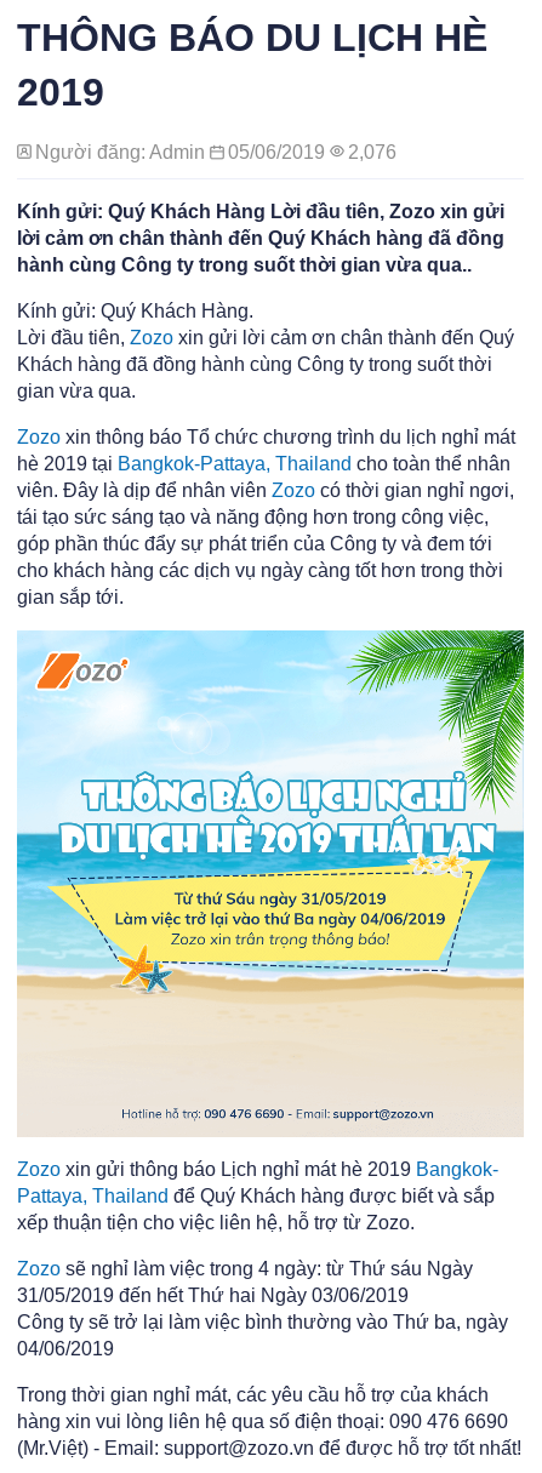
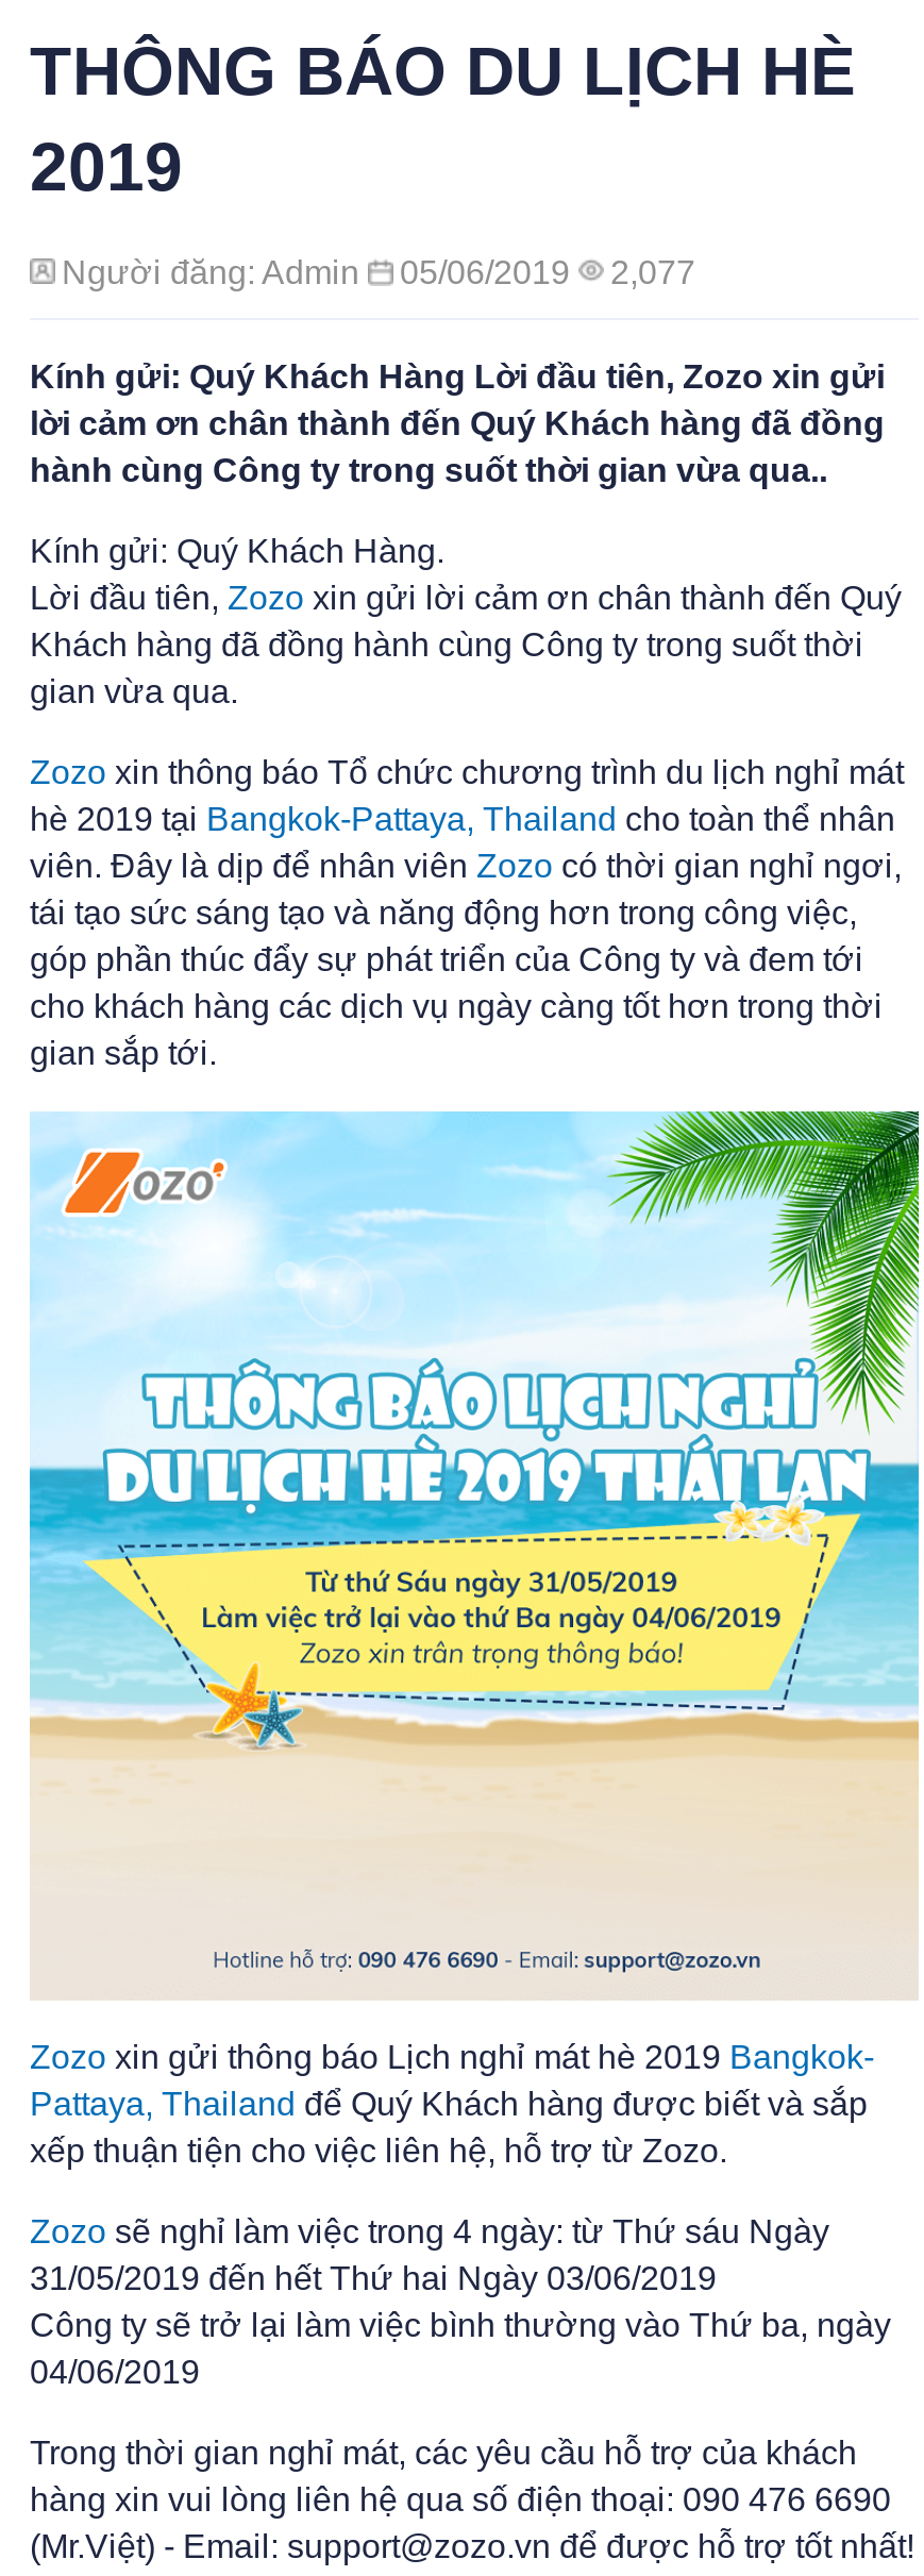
[35,142,396,162] Người đăng: Admin 05/06/2019 2,076 -> [62,254,695,290] Người đăng: Admin 05/06/2019 2,077

